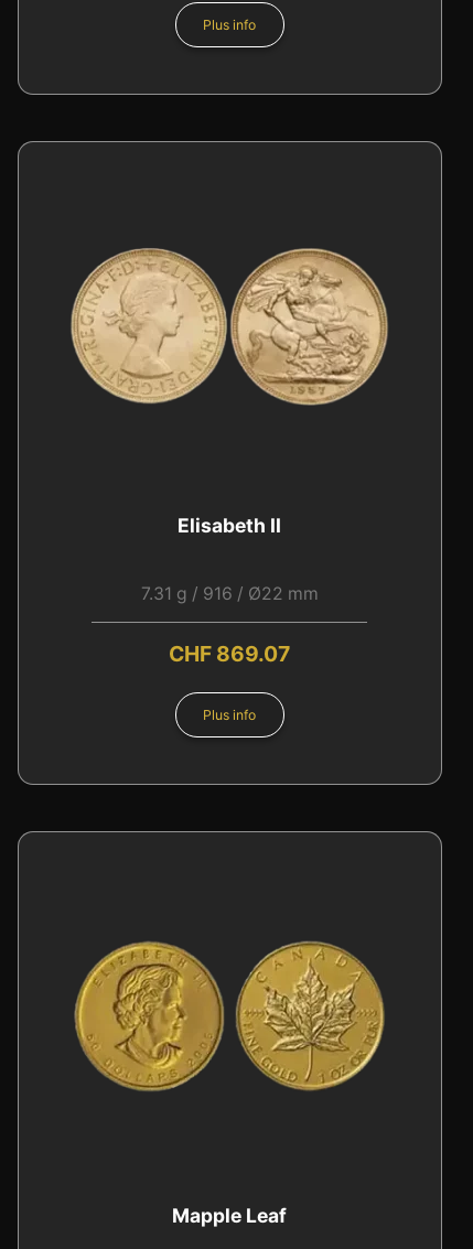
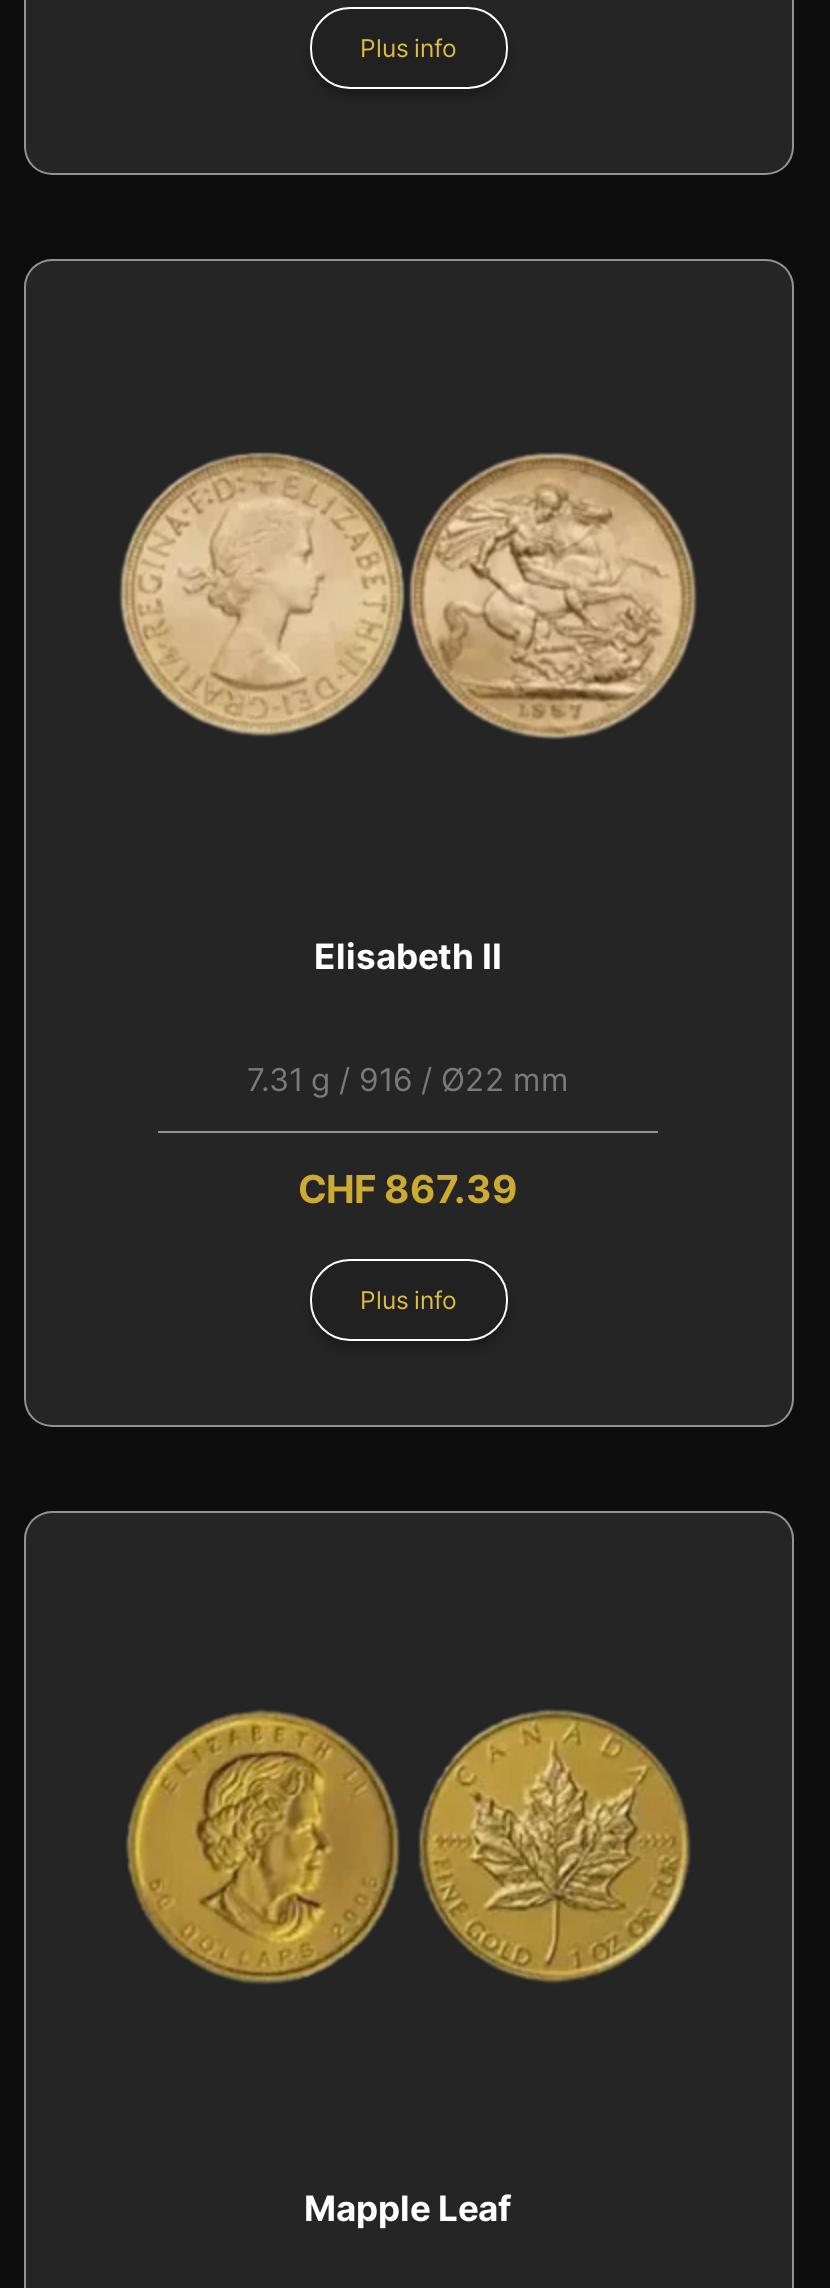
[169,640,290,667] CHF 869.07 -> [298,1165,518,1213] CHF 867.39

